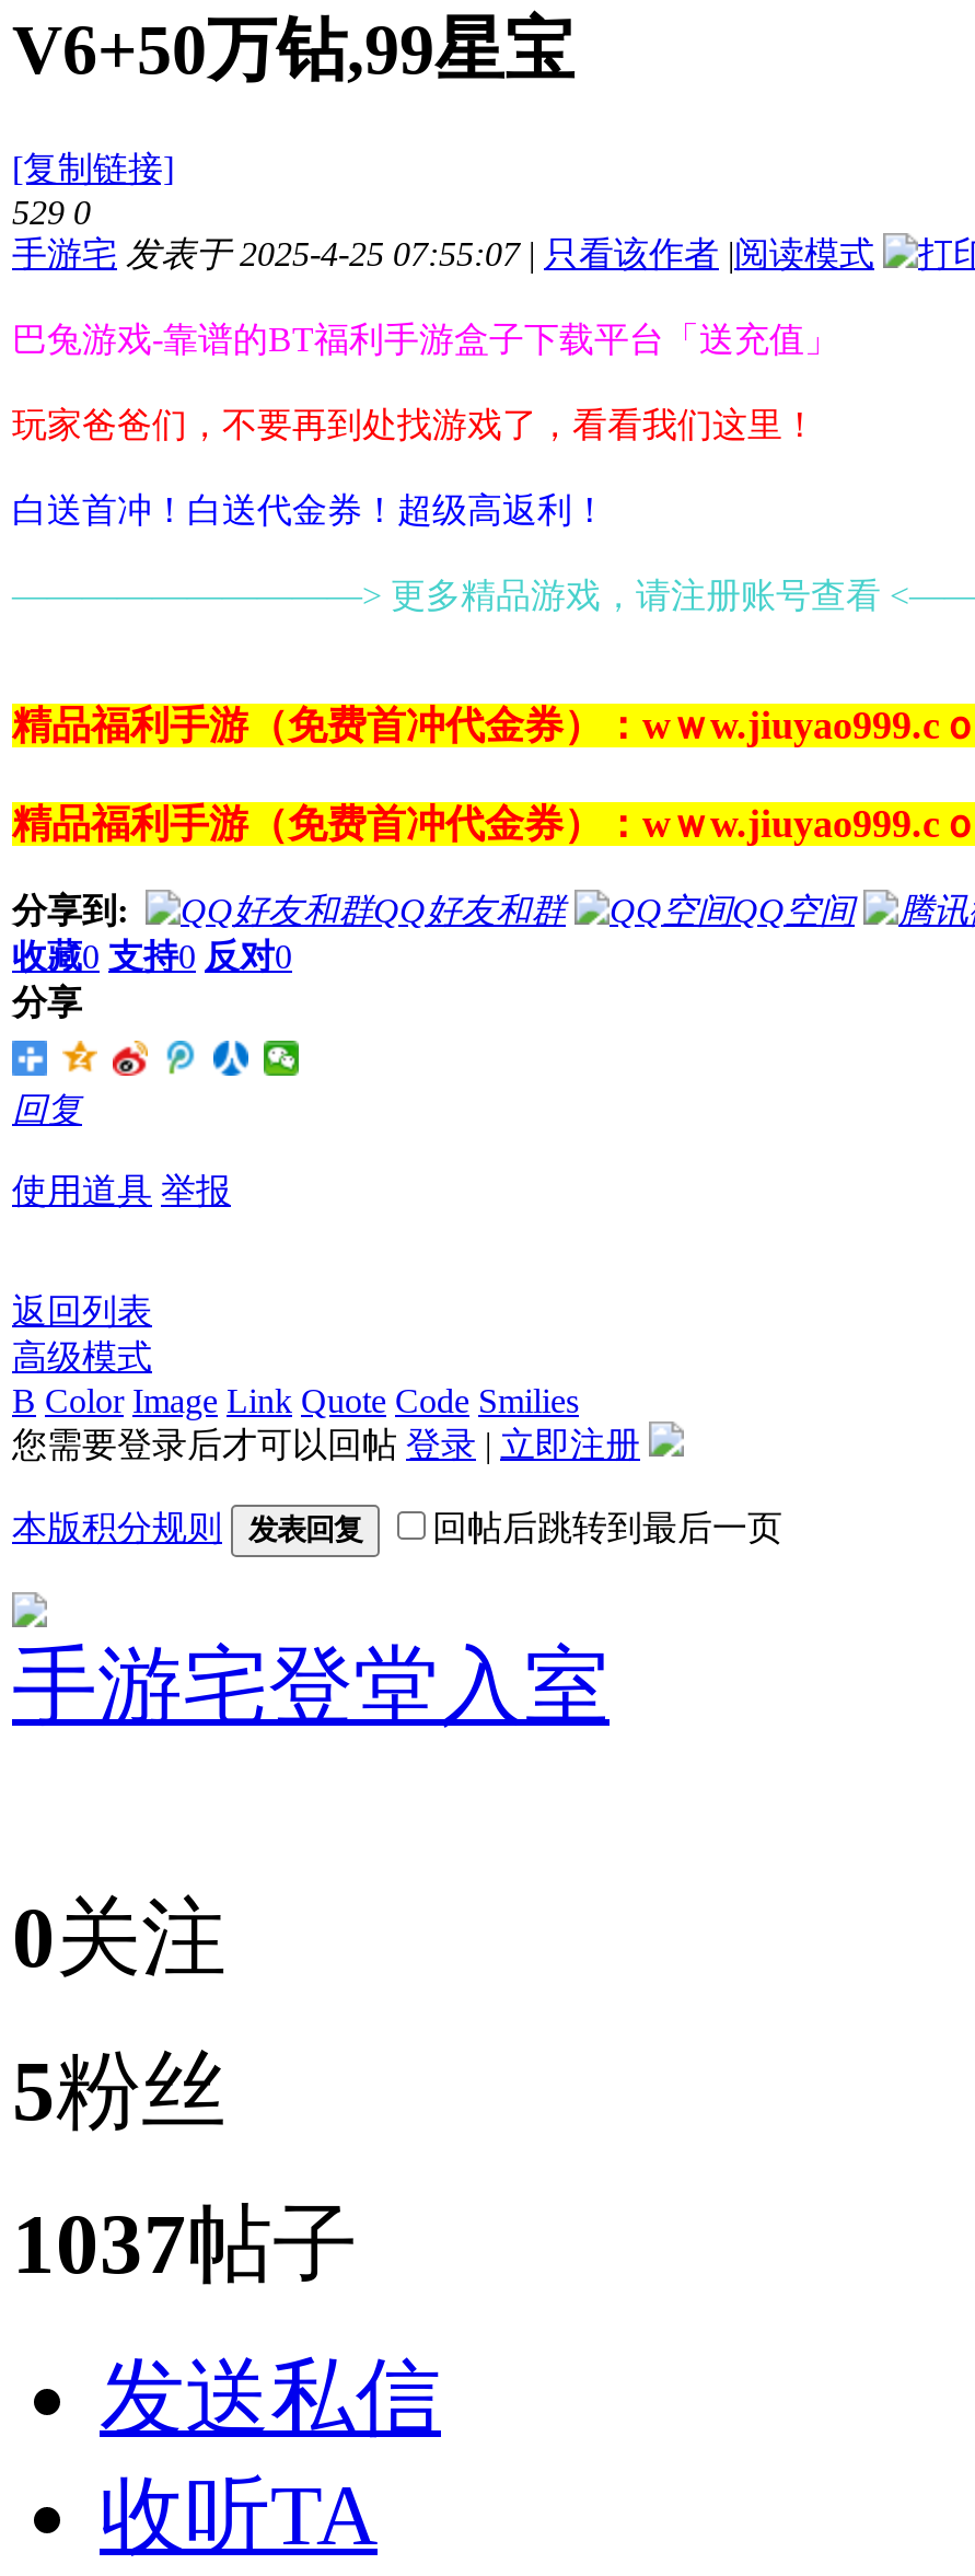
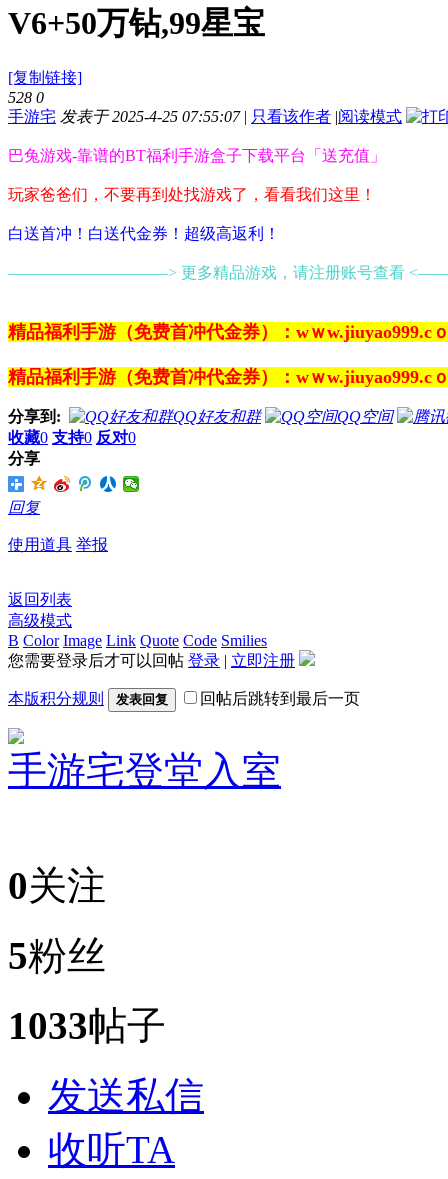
[12,193,91,231] 529 0 -> [8,89,44,106] 528 0
[12,2196,358,2290] 1037帖子 -> [8,1004,166,1047] 1033帖子

